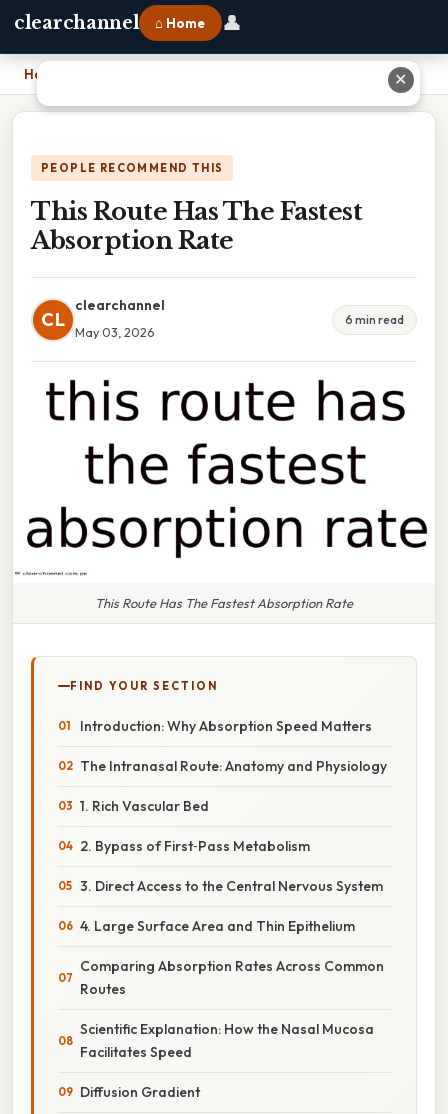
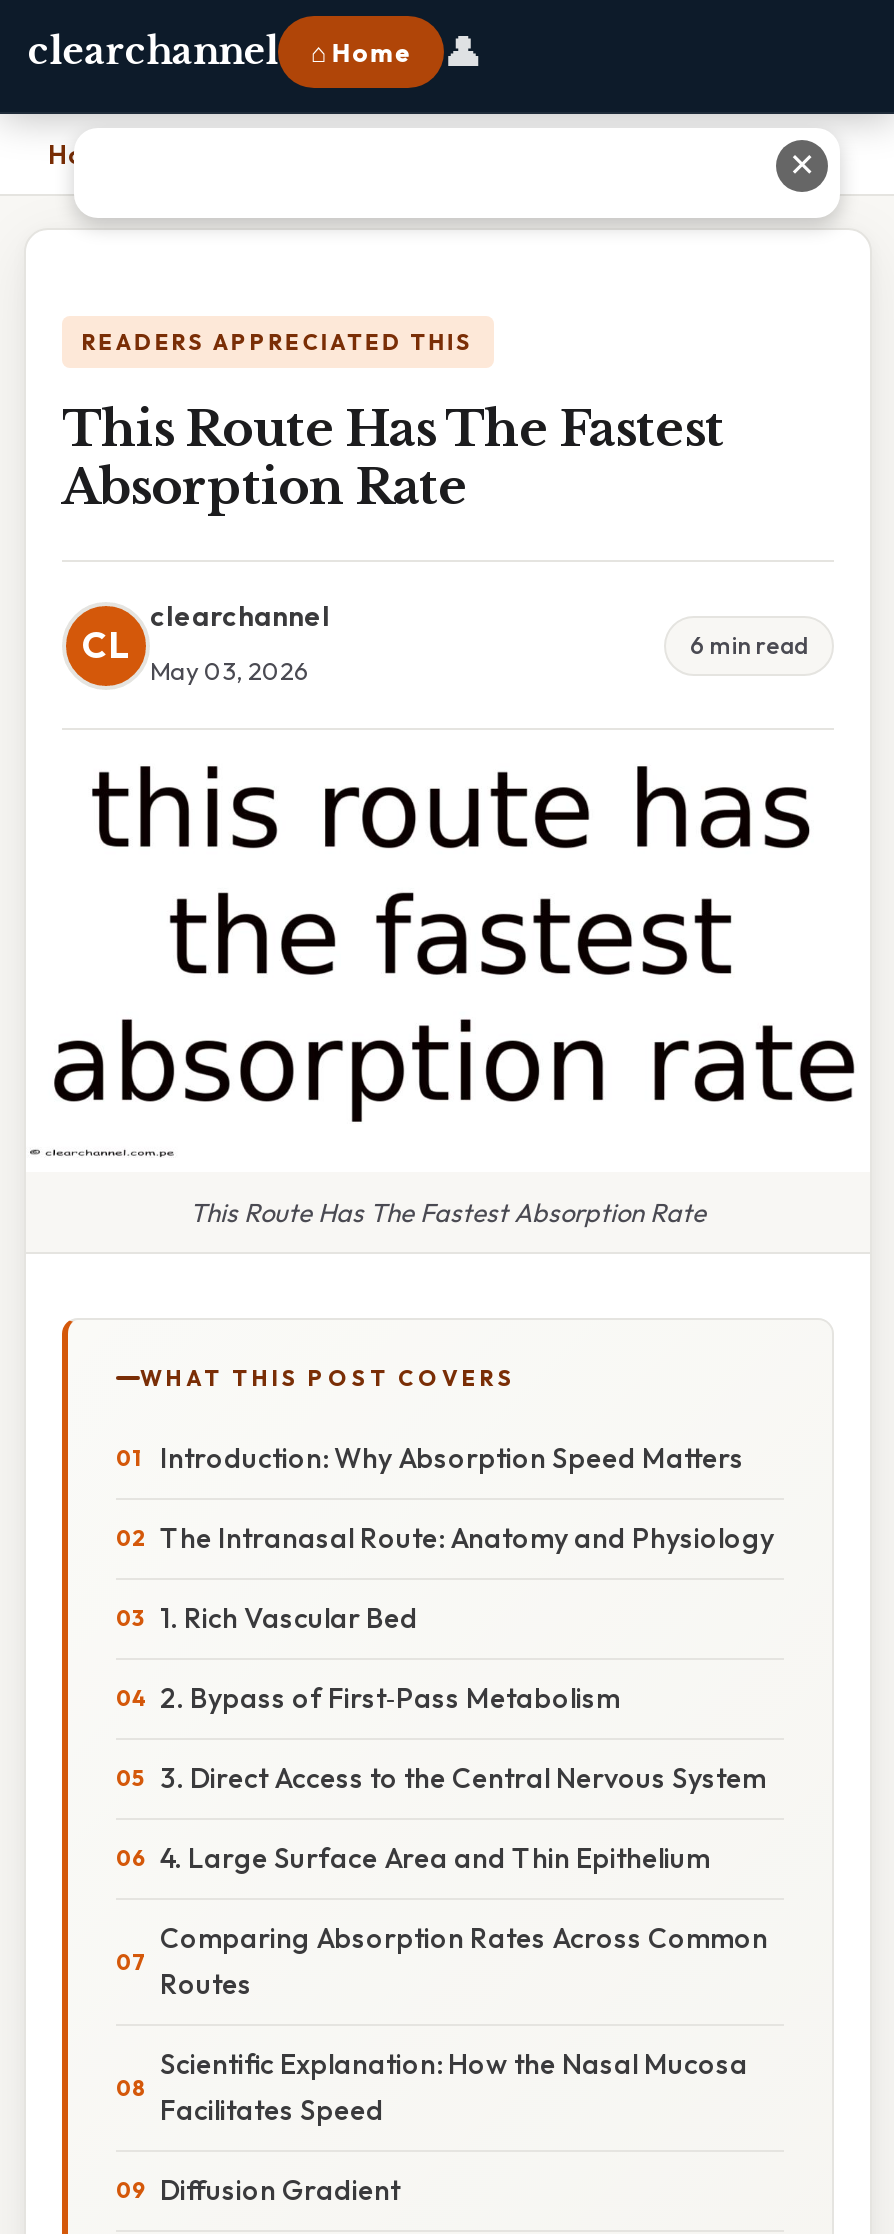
[41,161,223,175] PEOPLE RECOMMEND THIS -> [82,328,473,356] READERS APPRECIATED THIS
[70,679,218,693] FIND YOUR SECTION -> [140,1364,516,1392] WHAT THIS POST COVERS

